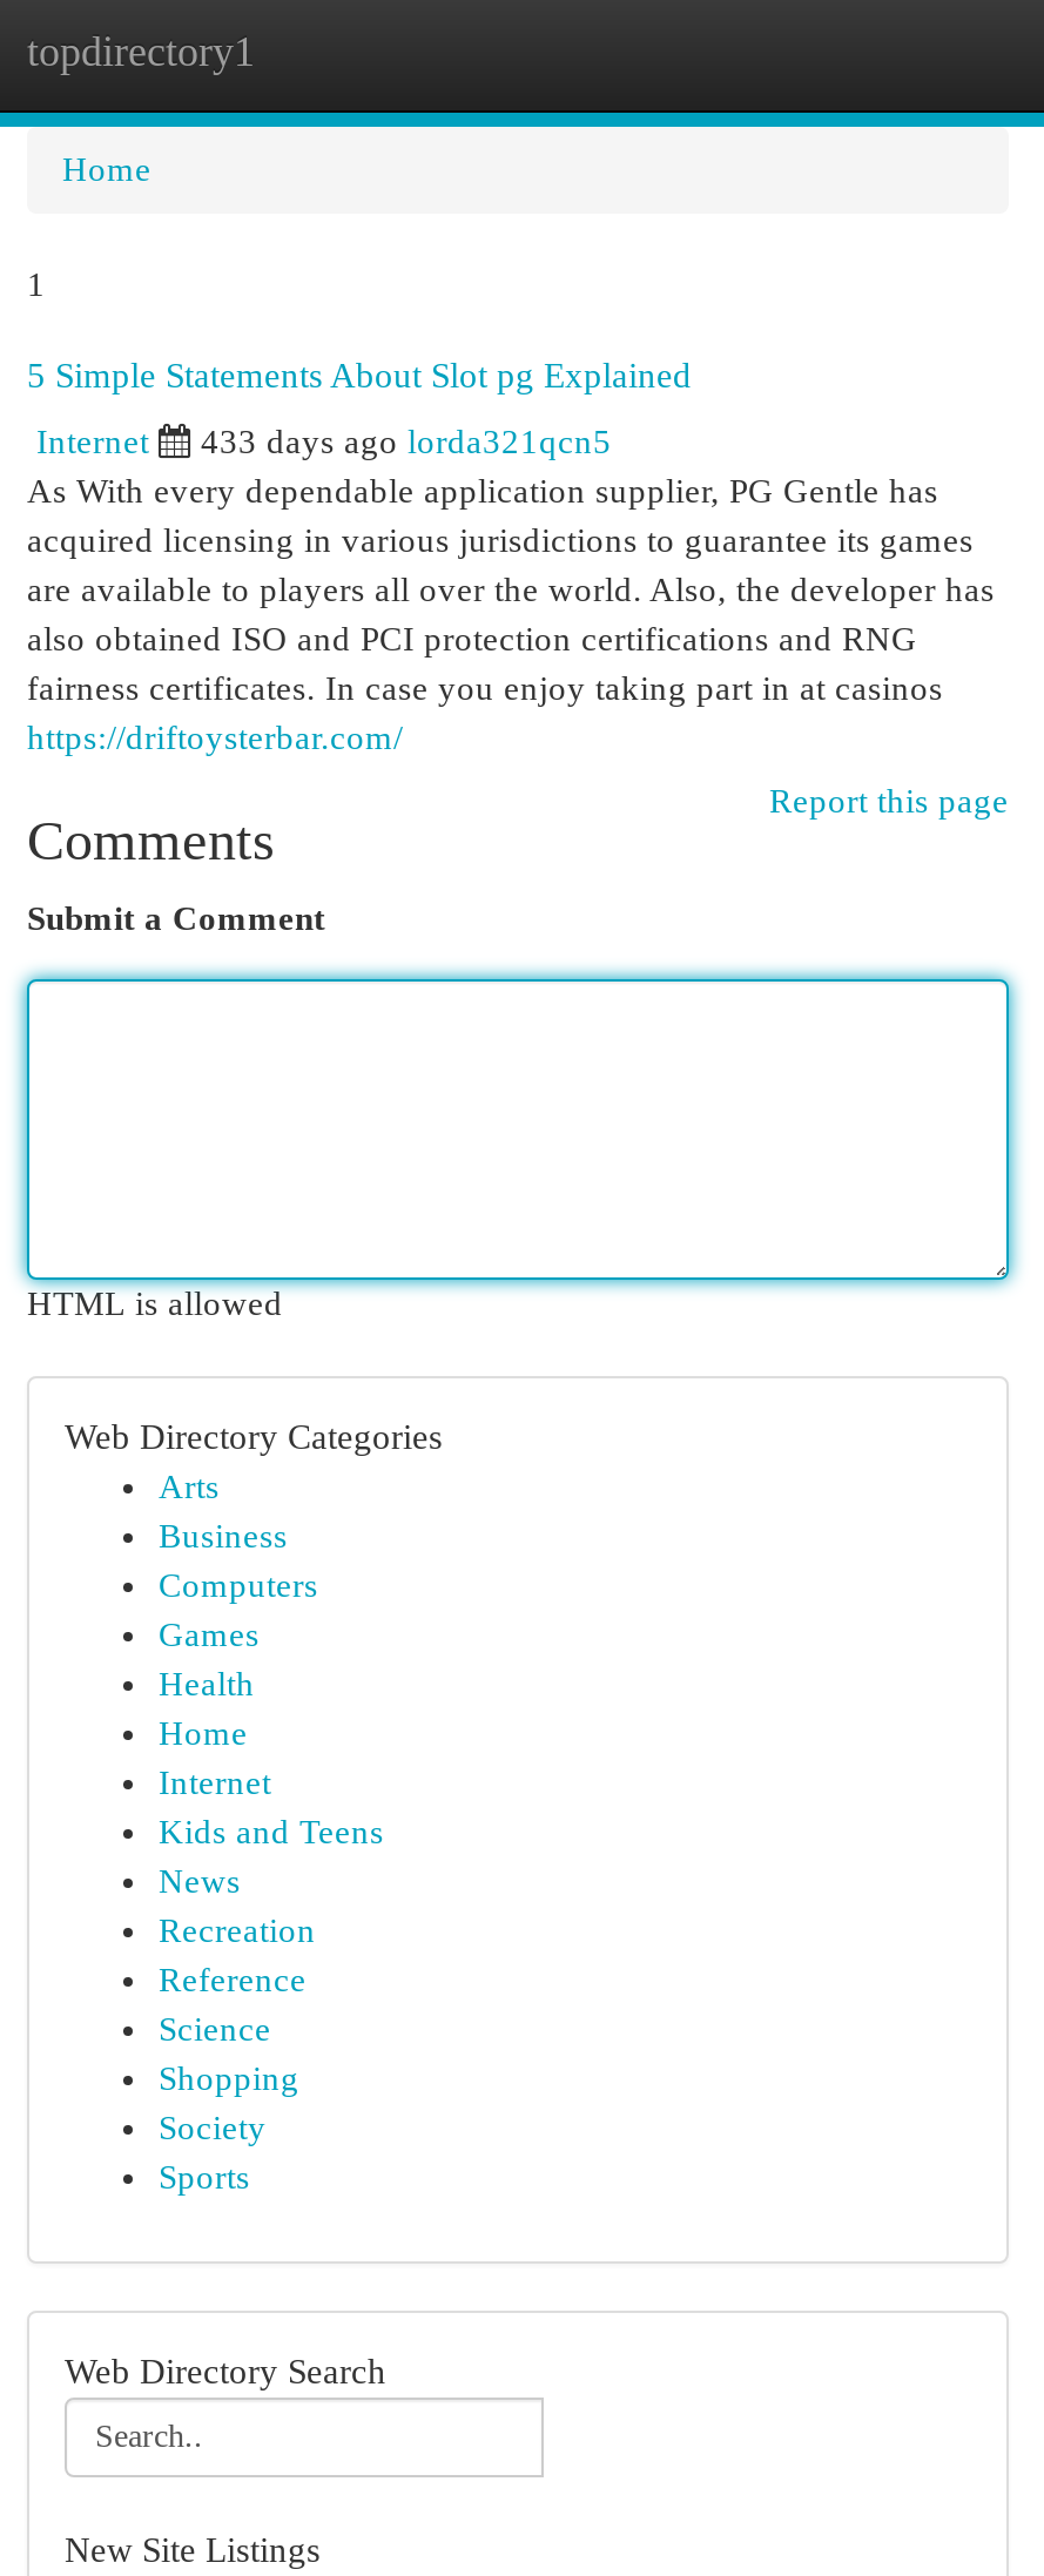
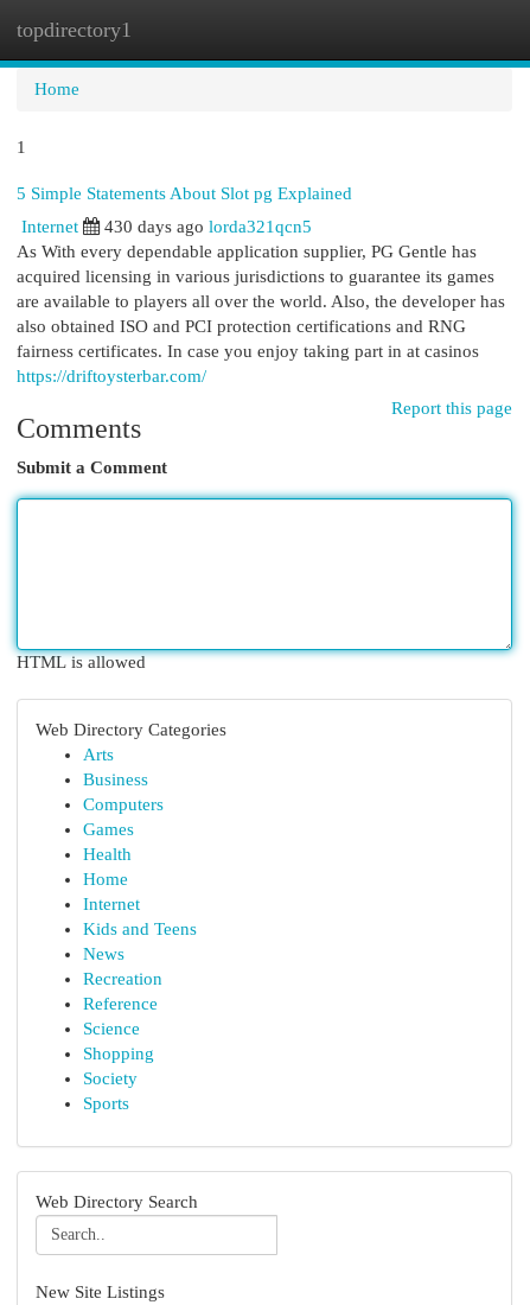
[201,423,612,460] 433 days ago lorda321qcn5 -> [104,217,312,236] 430 days ago lorda321qcn5

